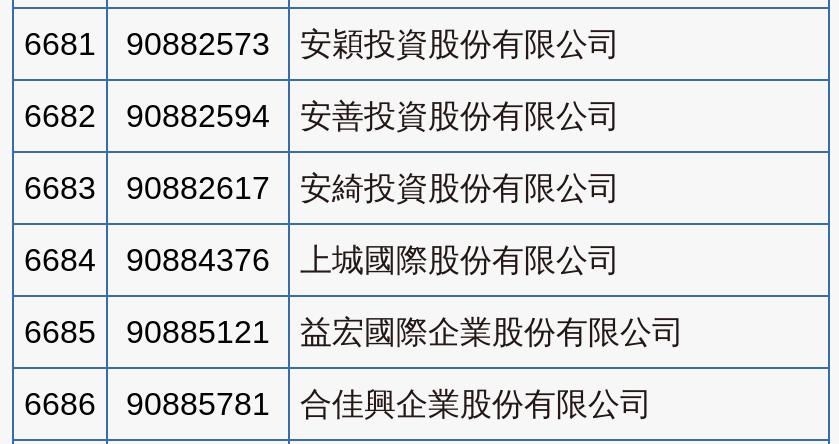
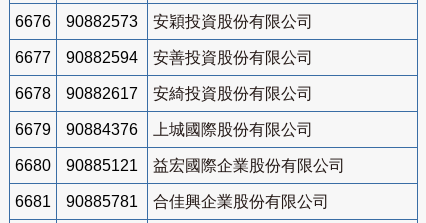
[24,27,620,61] 6681 90882573 安穎投資股份有限公司 -> [15,13,313,30] 6676 90882573 安穎投資股份有限公司
[24,99,620,133] 6682 90882594 安善投資股份有限公司 -> [15,49,313,66] 6677 90882594 安善投資股份有限公司
[24,171,620,205] 6683 90882617 安綺投資股份有限公司 -> [15,85,313,102] 6678 90882617 安綺投資股份有限公司
[24,243,620,277] 6684 90884376 上城國際股份有限公司 -> [15,121,313,138] 6679 90884376 上城國際股份有限公司
[24,315,684,349] 6685 90885121 益宏國際企業股份有限公司 -> [15,157,345,174] 6680 90885121 益宏國際企業股份有限公司
[24,387,652,421] 6686 90885781 合佳興企業股份有限公司 -> [15,193,329,210] 6681 90885781 合佳興企業股份有限公司

